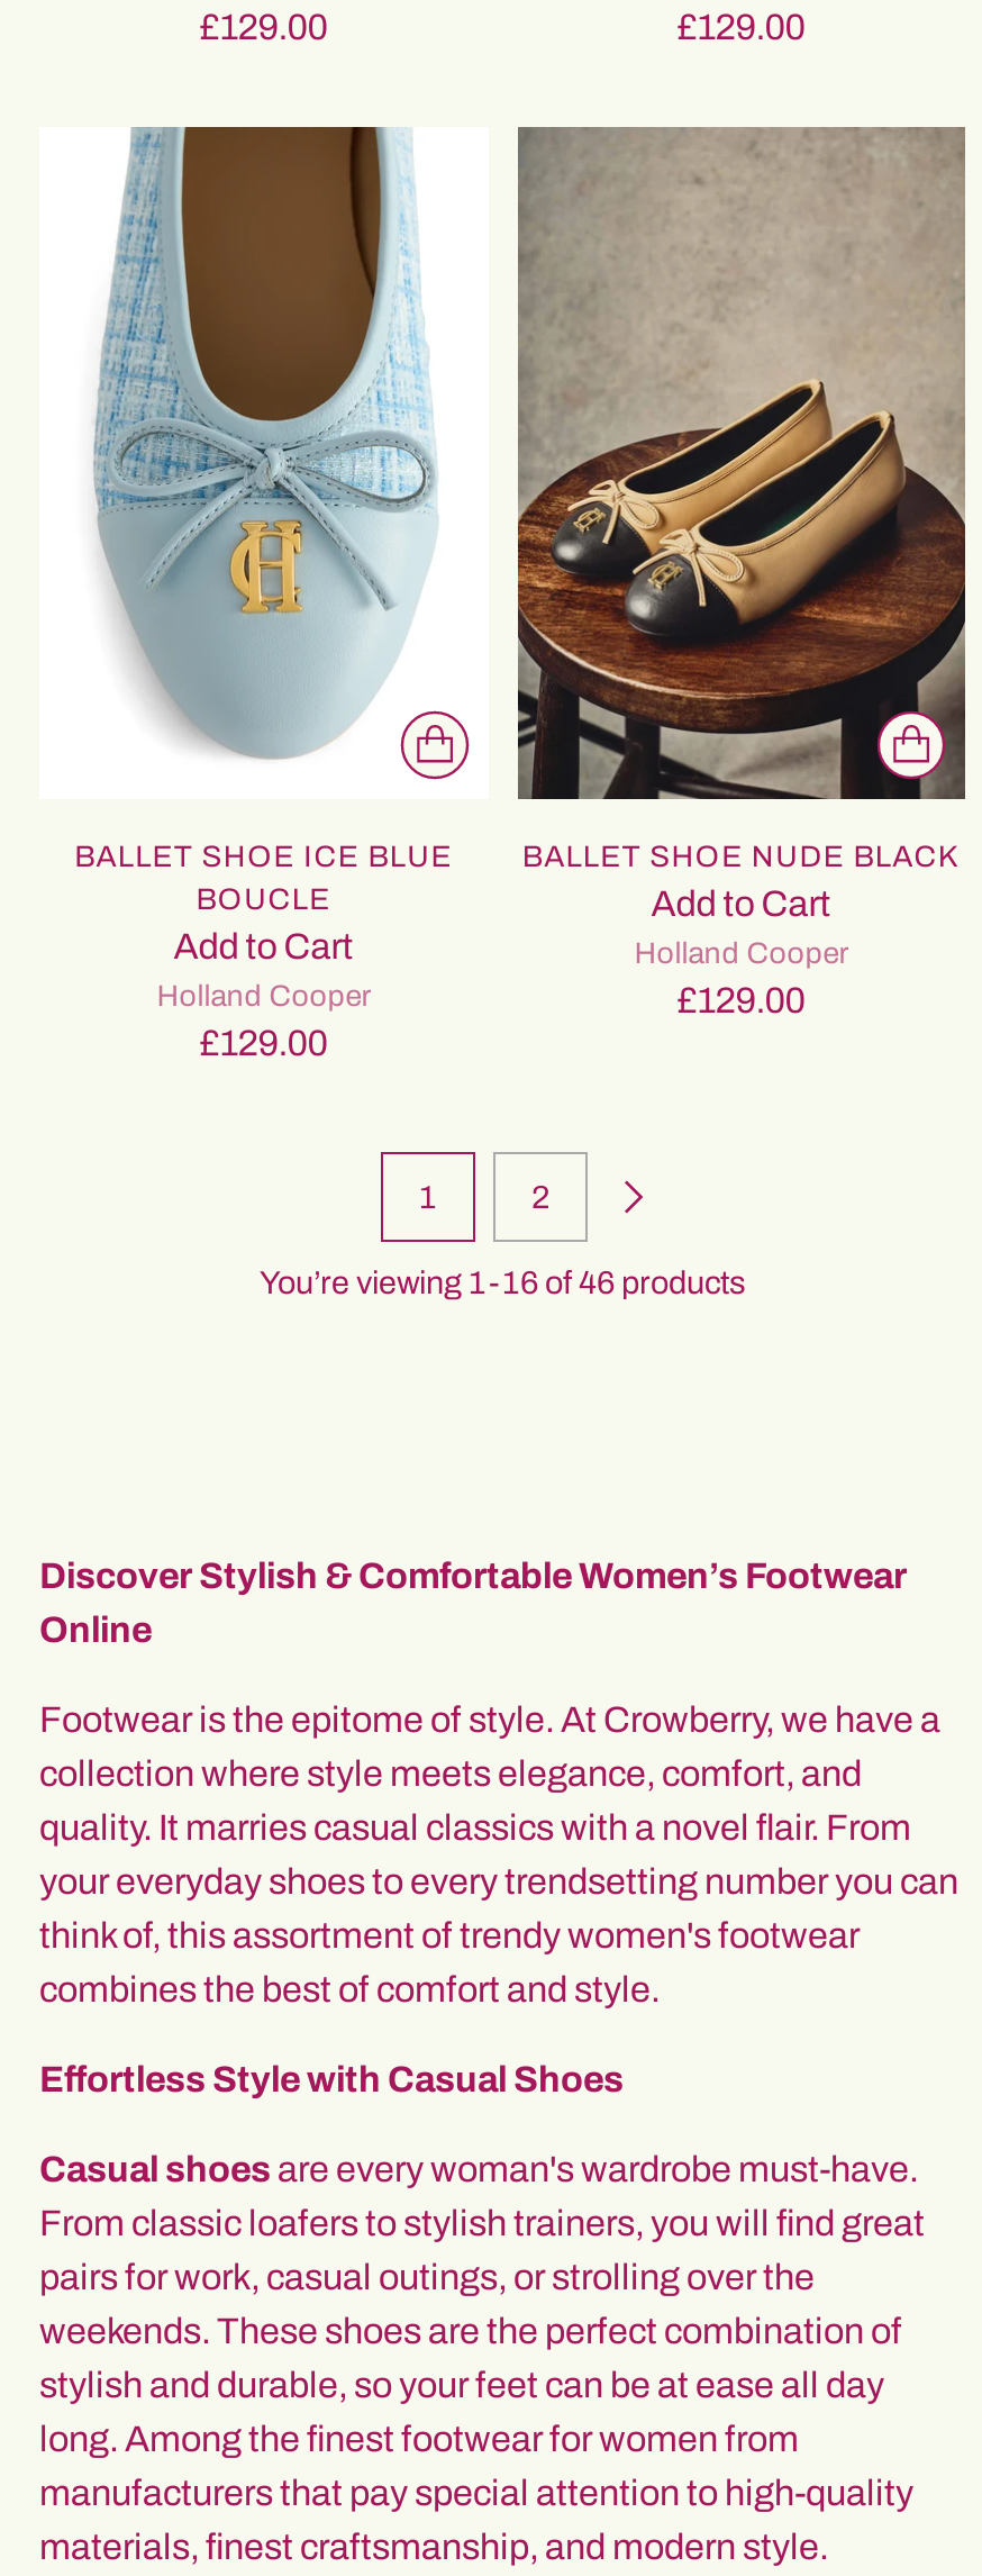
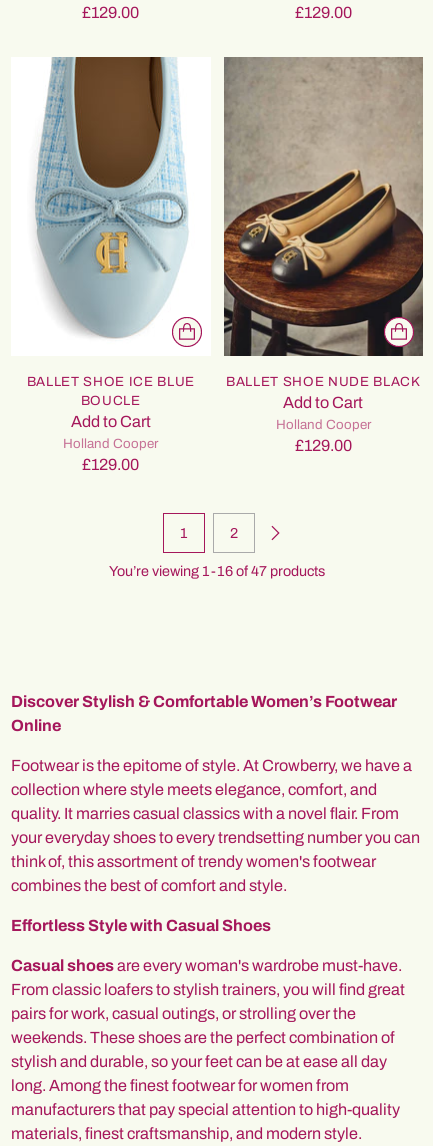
[260,1266,745,1301] You’re viewing 1-16 of 46 products -> [109,563,325,579] You’re viewing 1-16 of 47 products

